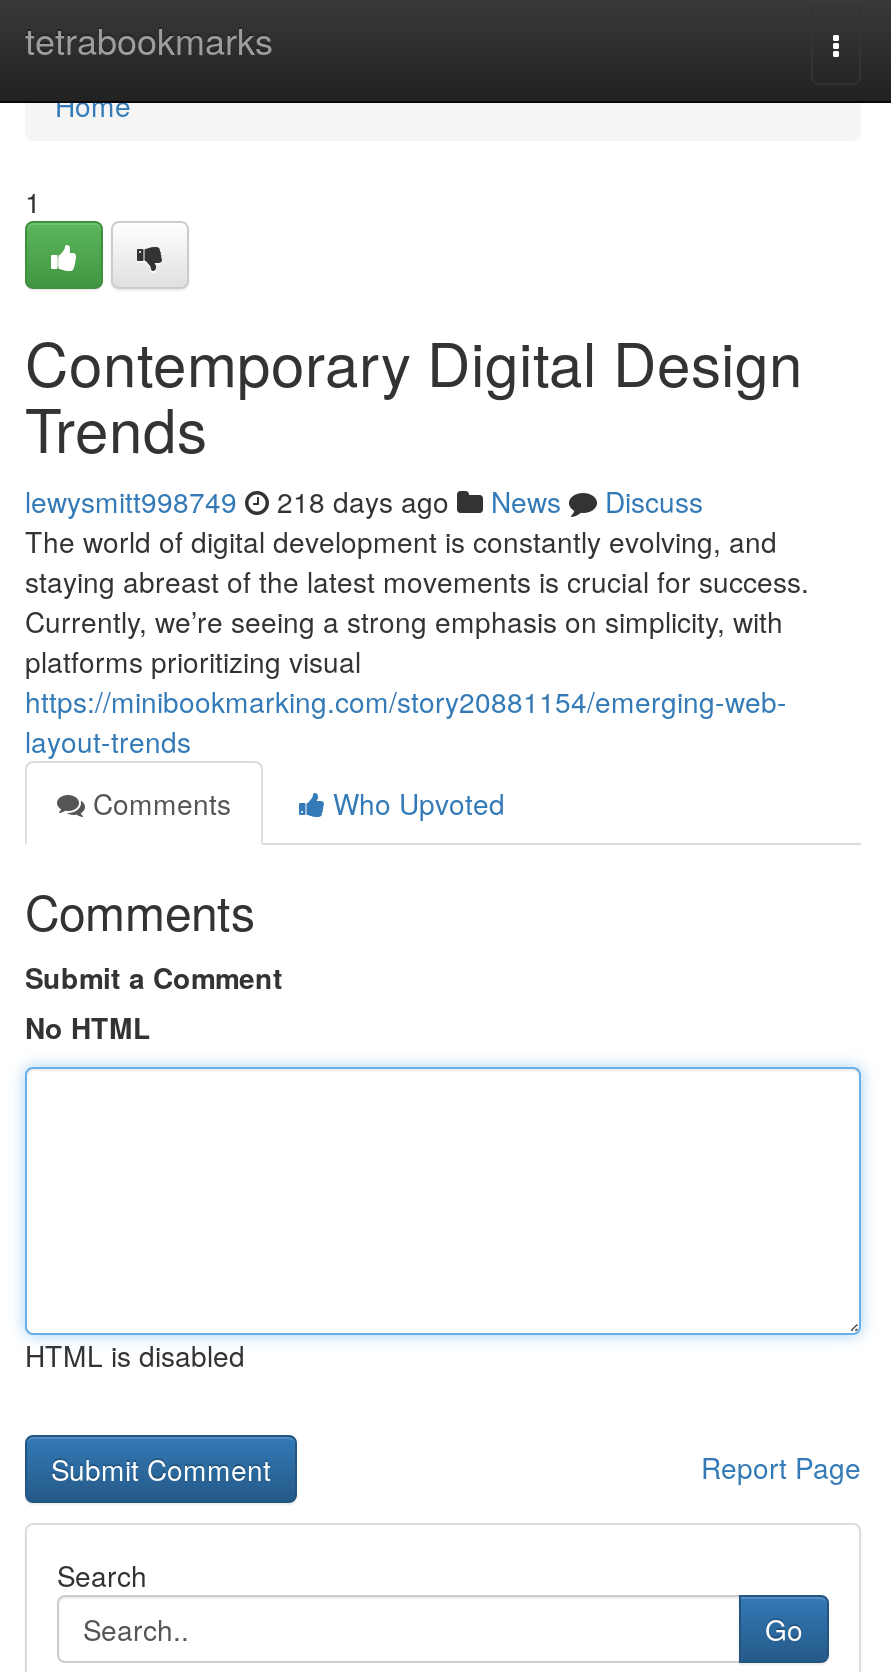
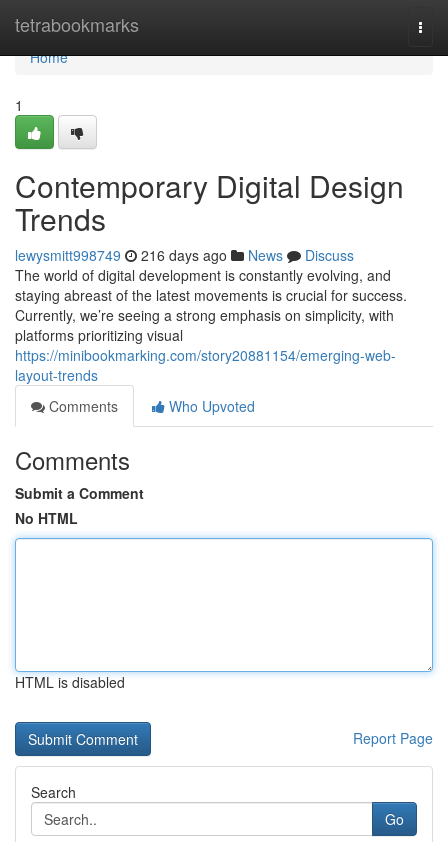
[25,481,703,521] lewysmitt998749 218 days ago News Discuss -> [15,245,354,265] lewysmitt998749 216 days ago News Discuss

